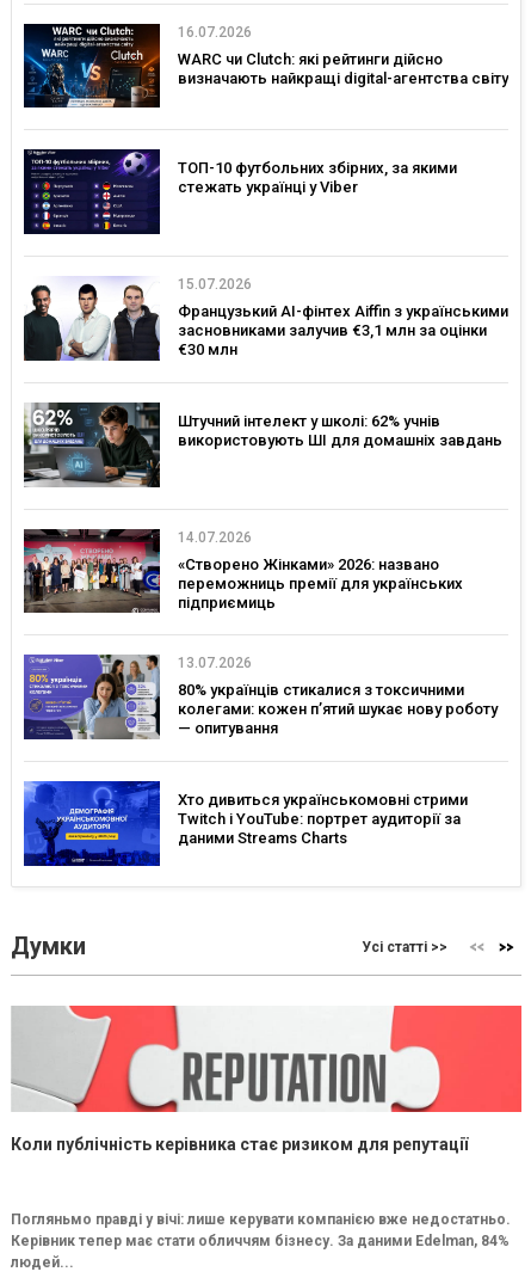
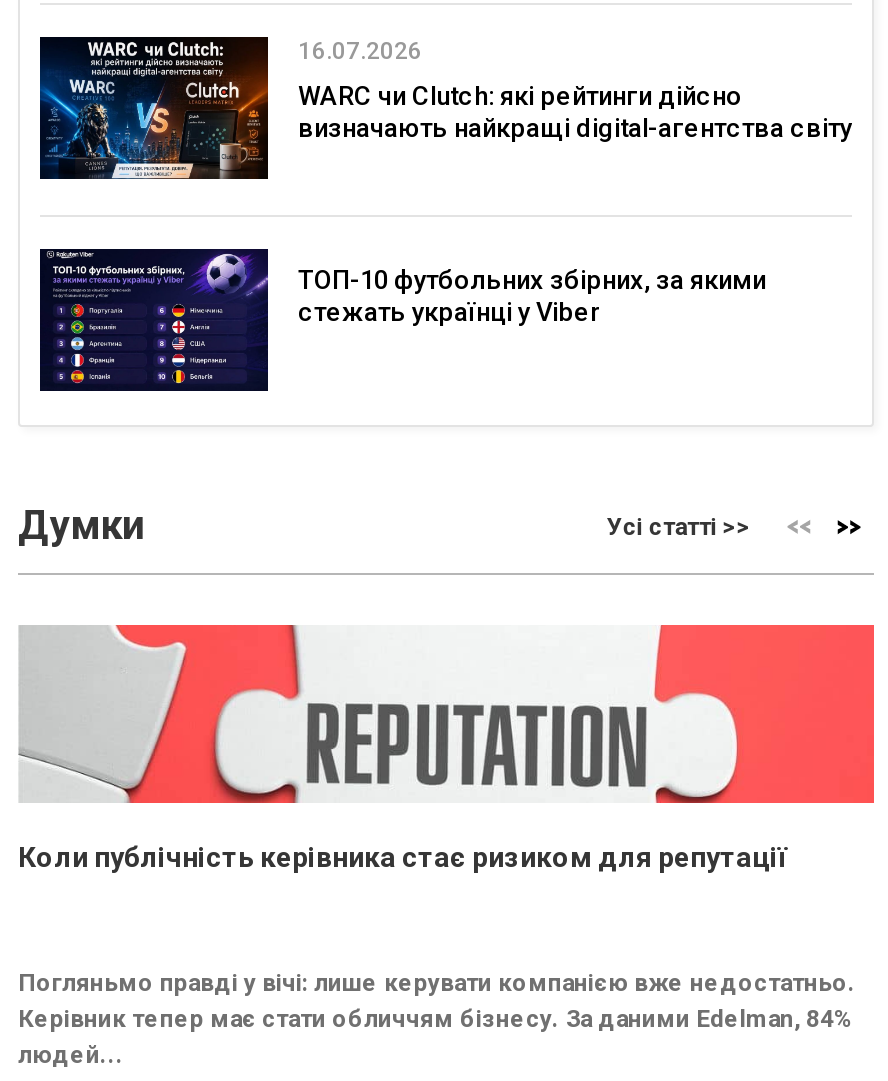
[23,276,508,362] [image] | 15.07.2026 | Французький AI-фінтех Aiffin з українськими | засновниками залучив €3,1 млн за оцінки | €30 млн -> none
[23,401,502,489] [image] | Штучний інтелект у школі: 62% учнів | використовують ШІ для домашніх завдань -> none
[23,528,498,737] [image] | 14.07.2026 | «Створено Жінками» 2026: названо | переможниць премії для українських | підприємиць | 13.07.2026 | 80% українців стикалися з токсичними | колегами: кожен п’ятий шукає нову роботу | — опитування -> none
[23,655,161,741] [image] -> none
[23,780,468,867] [image] | Хто дивиться українськомовні стрими | Twitch і YouTube: портрет аудиторії за | даними Streams Charts -> none

